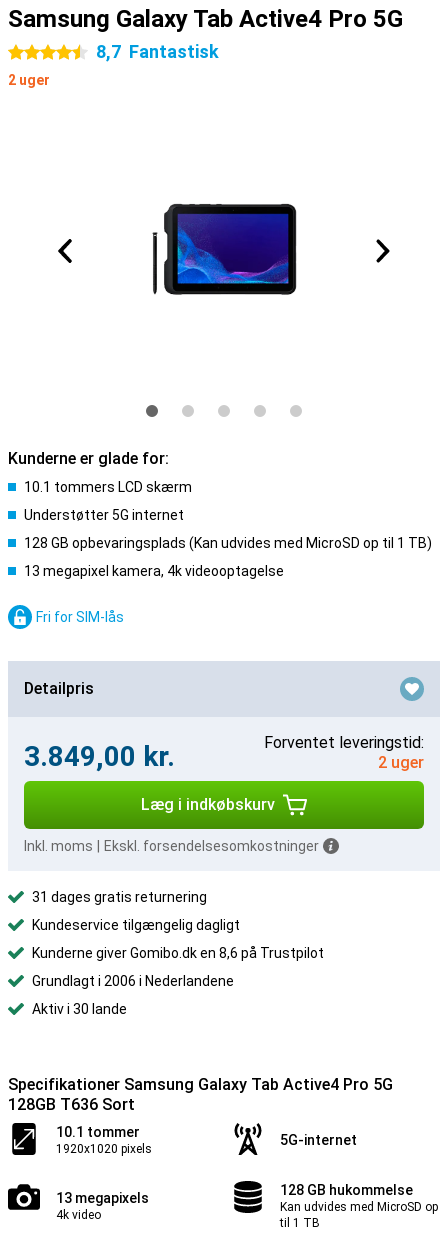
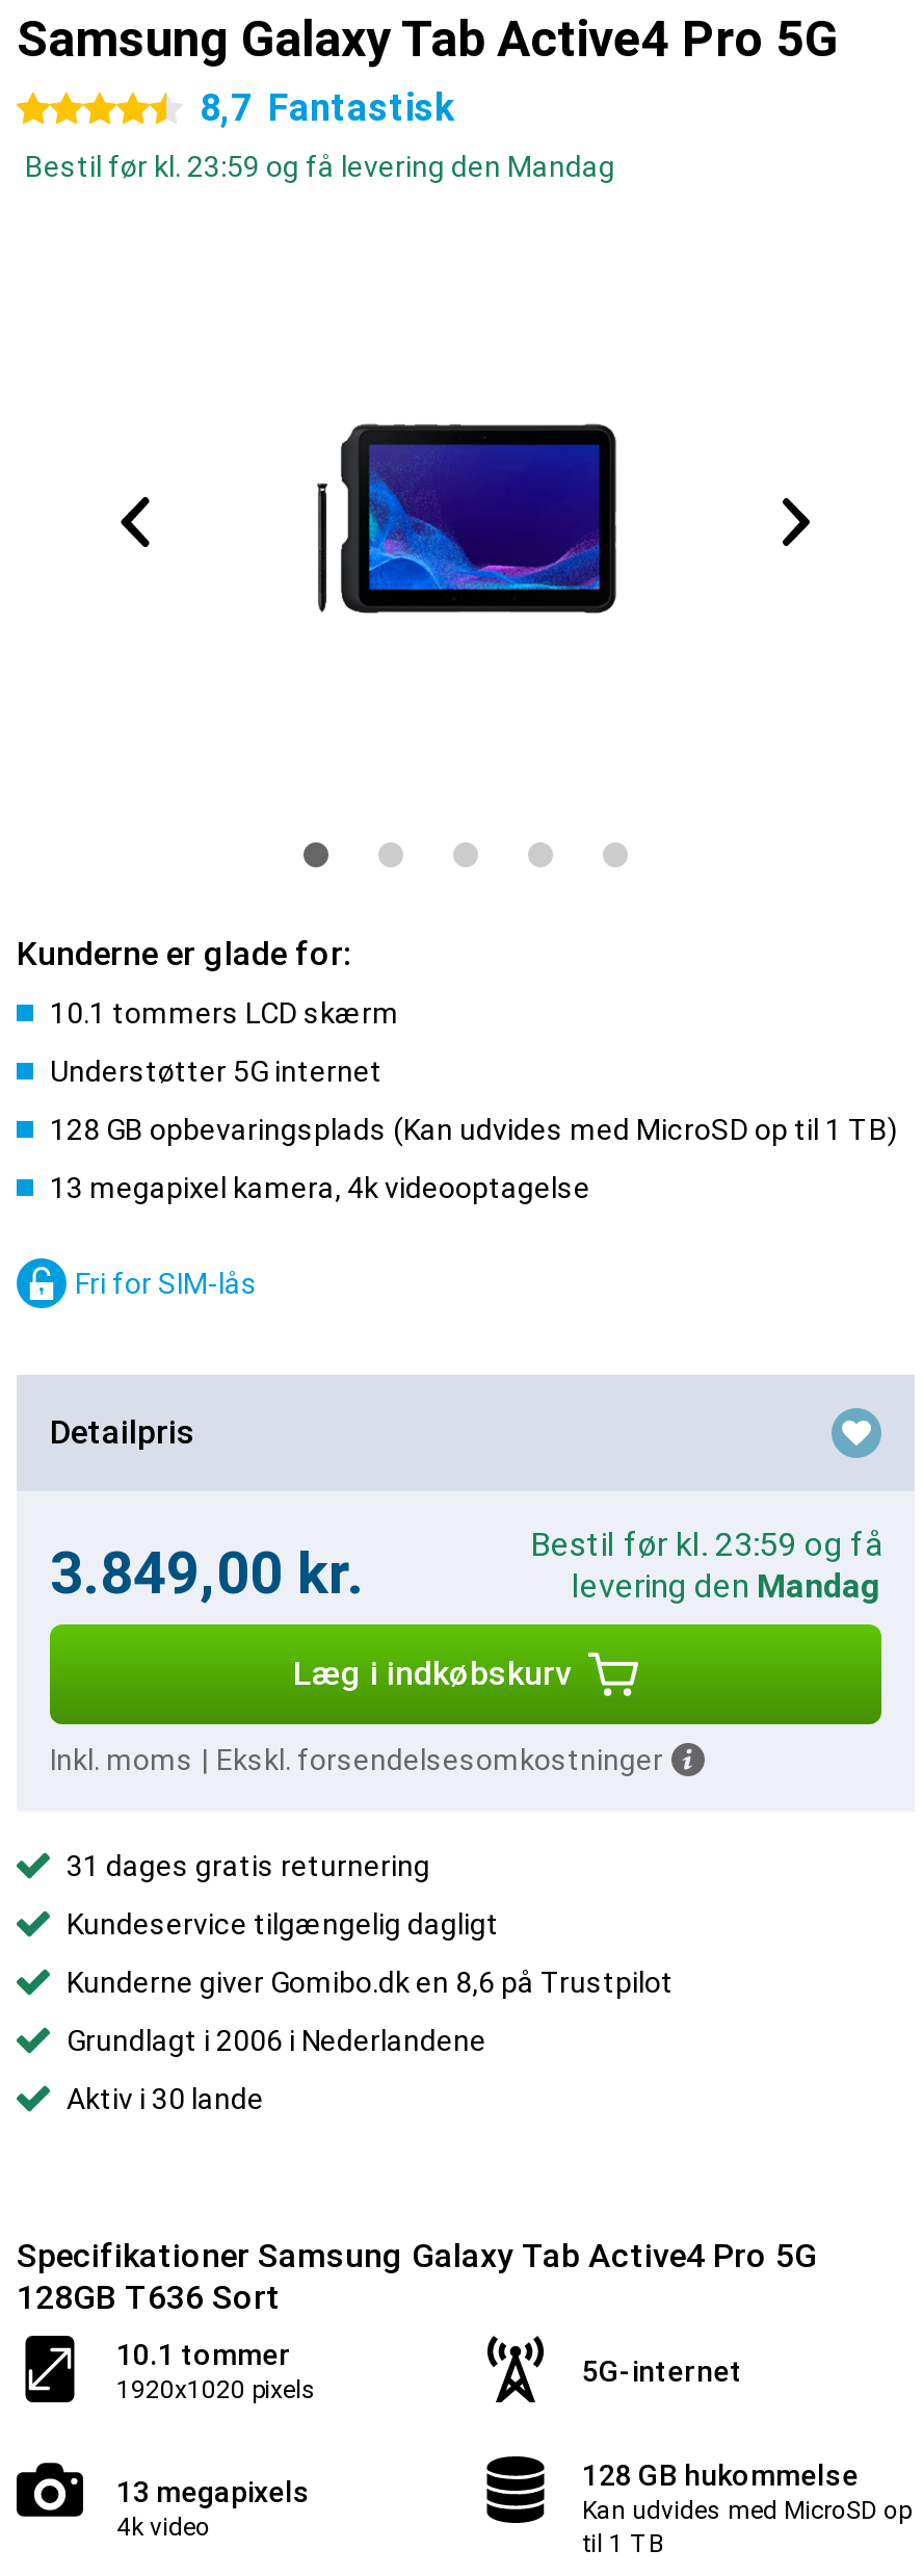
[8,72,50,88] 2 uger -> [25,150,615,183] Bestil før kl. 23:59 og få levering den Mandag
[264,733,424,772] Forventet leveringstid: | 2 uger -> [530,1525,881,1606] Bestil før kl. 23:59 og få | levering den Mandag

